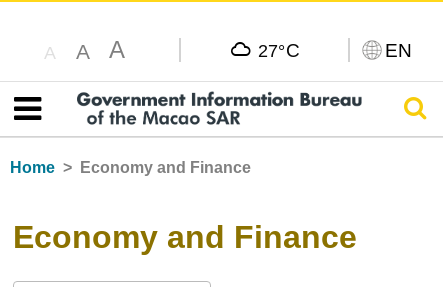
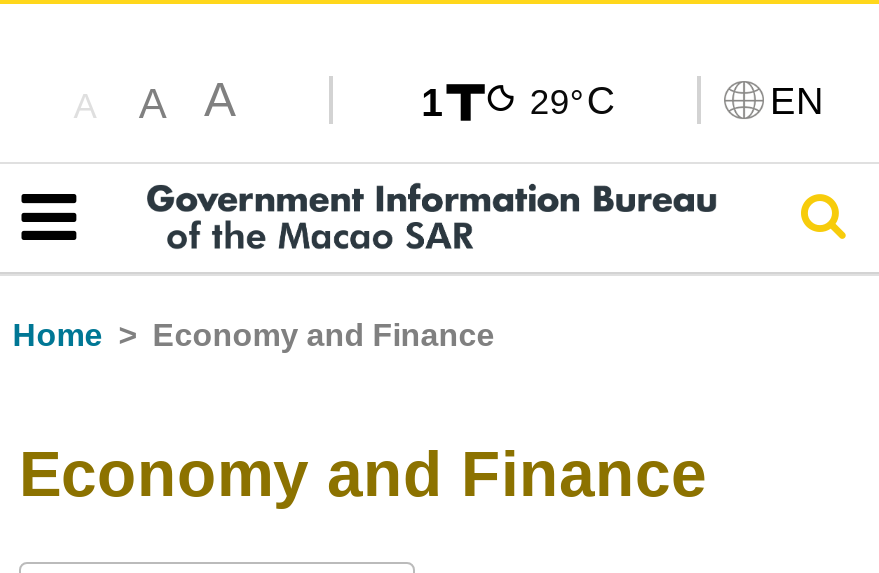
[258,39,300,61] 27° C -> [421,77,615,124] 1 | 29° C

